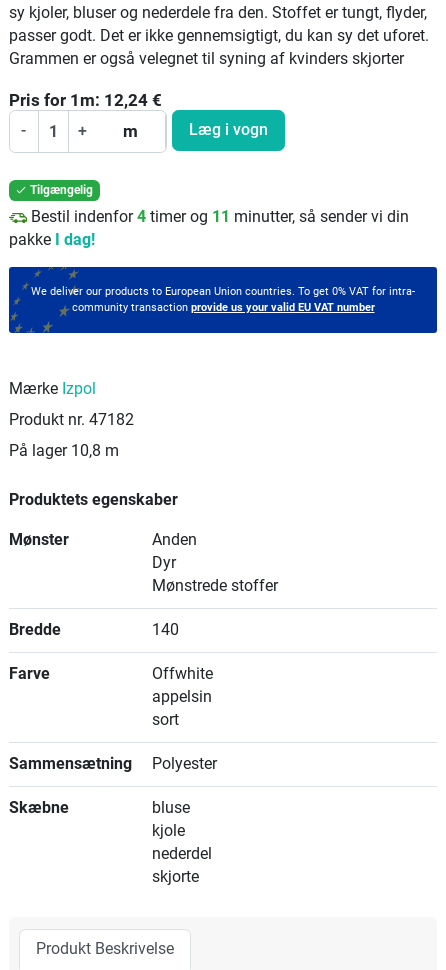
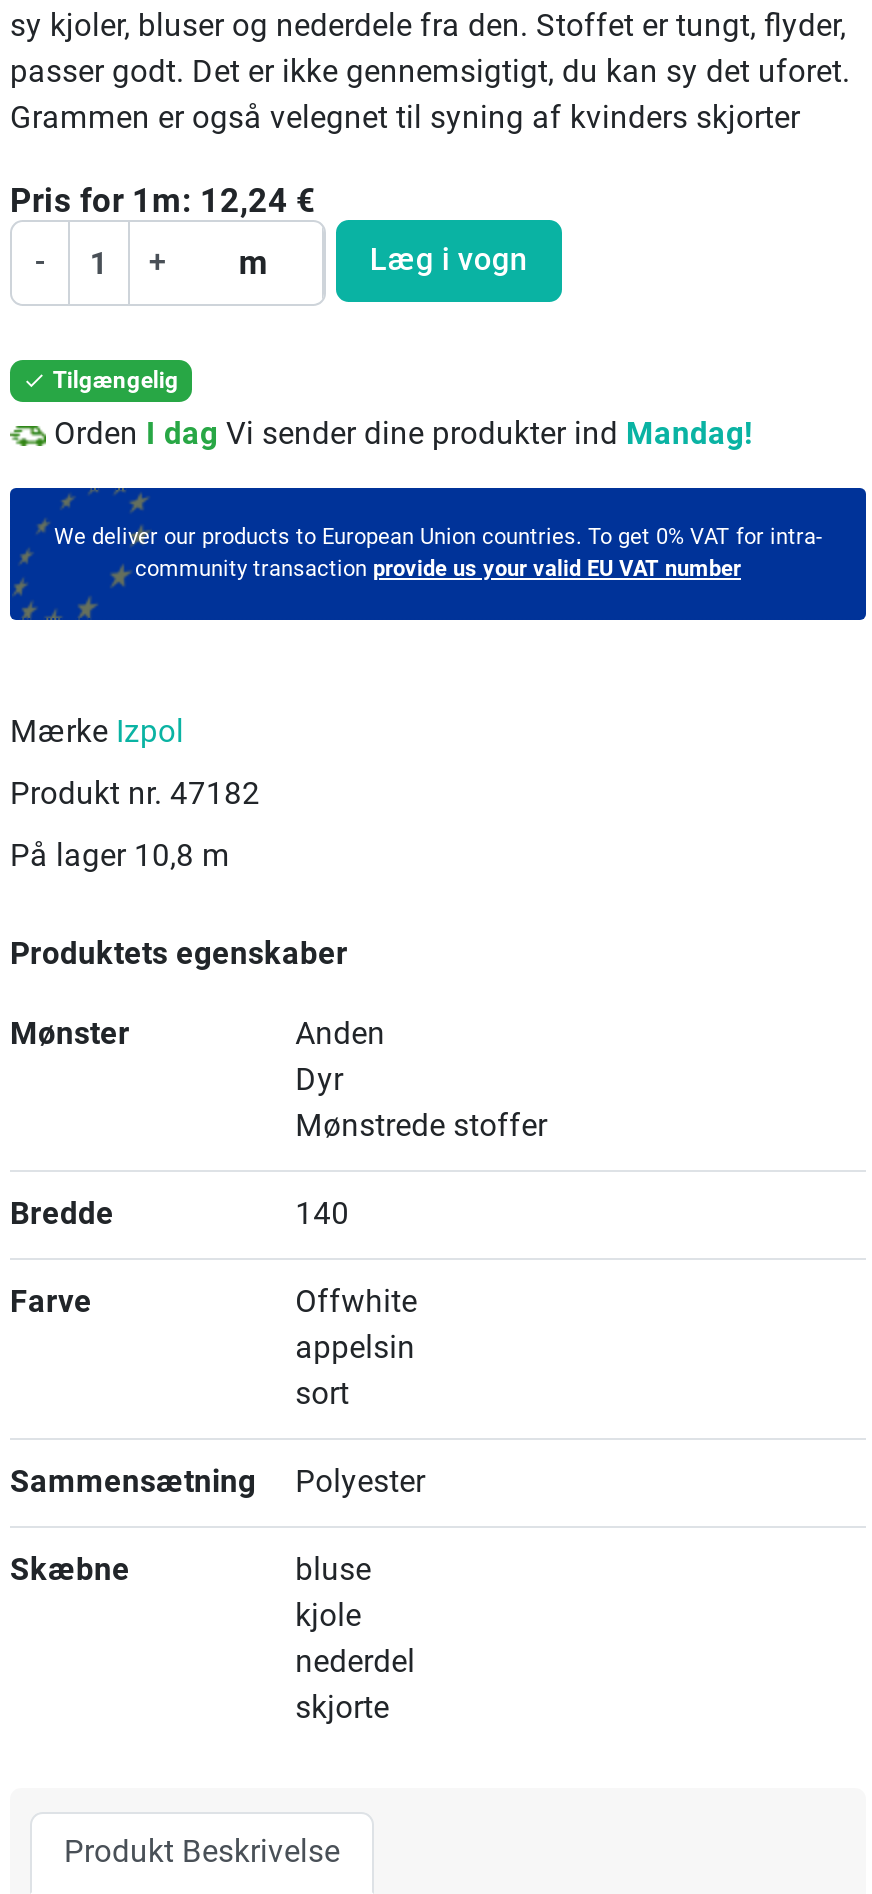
[9,208,409,249] Bestil indenfor 4 timer og 11 minutter, så sender vi din | pakke I dag! -> [46,416,752,452] Orden I dag Vi sender dine produkter ind Mandag!

